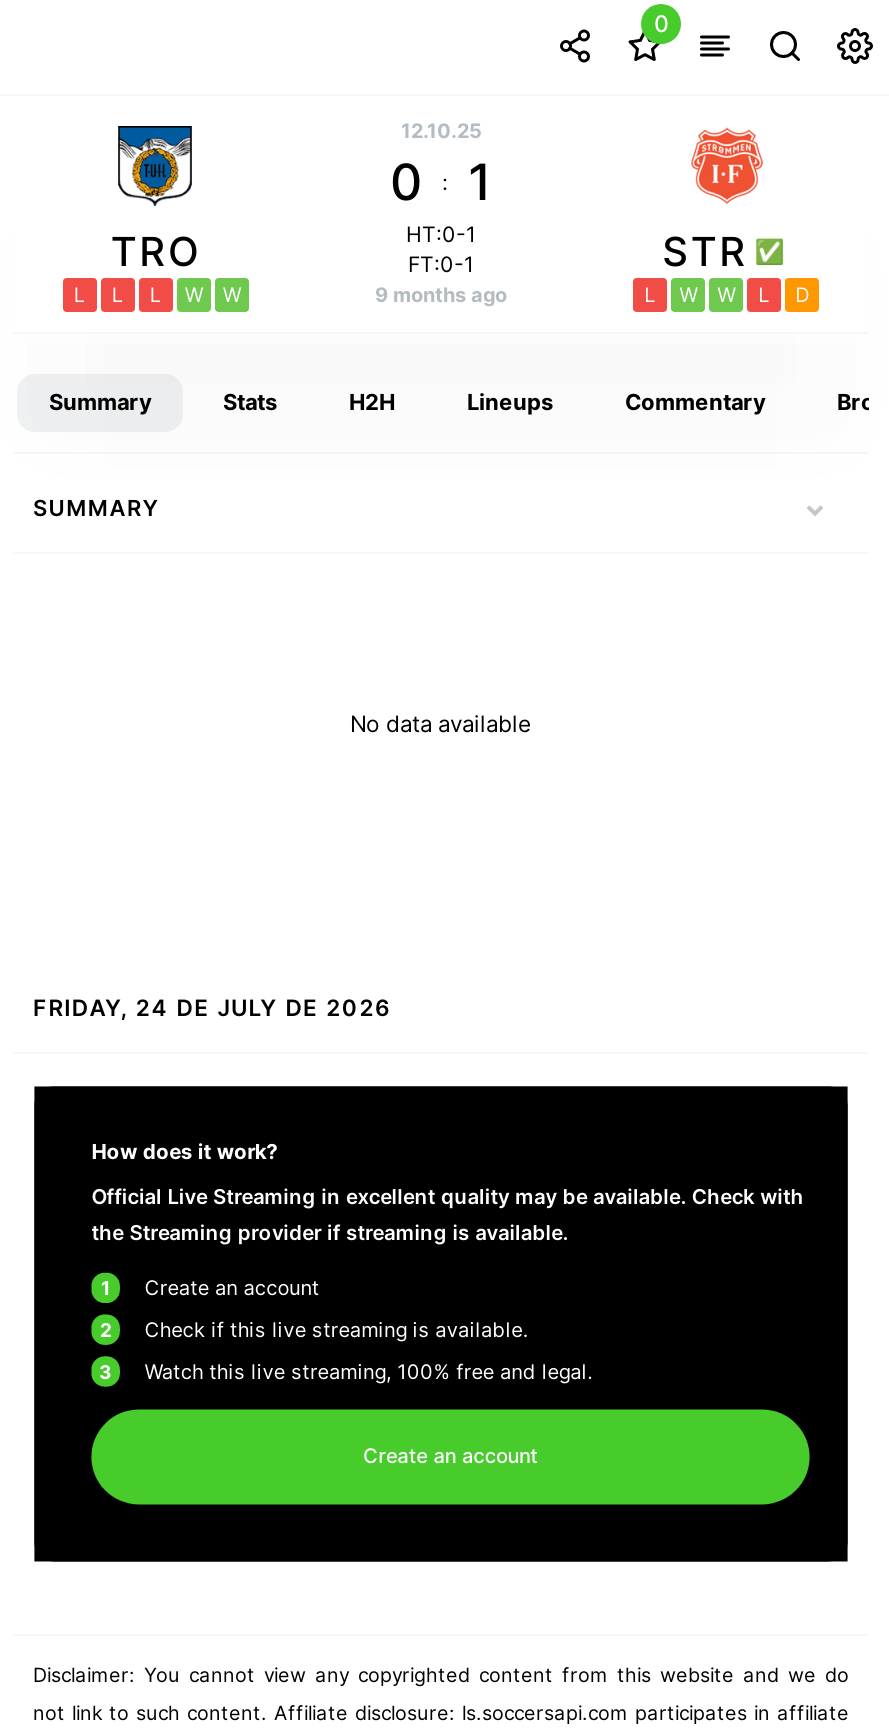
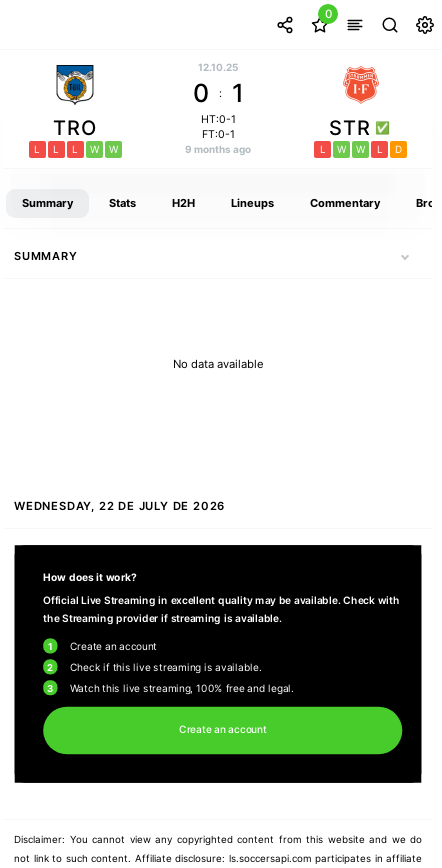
[33,993,391,1021] FRIDAY, 24 DE JULY DE 2026 -> [14,498,225,512] WEDNESDAY, 22 DE JULY DE 2026

